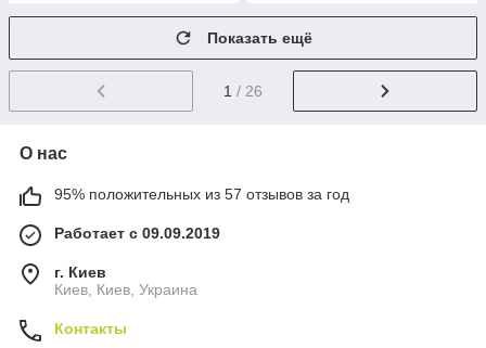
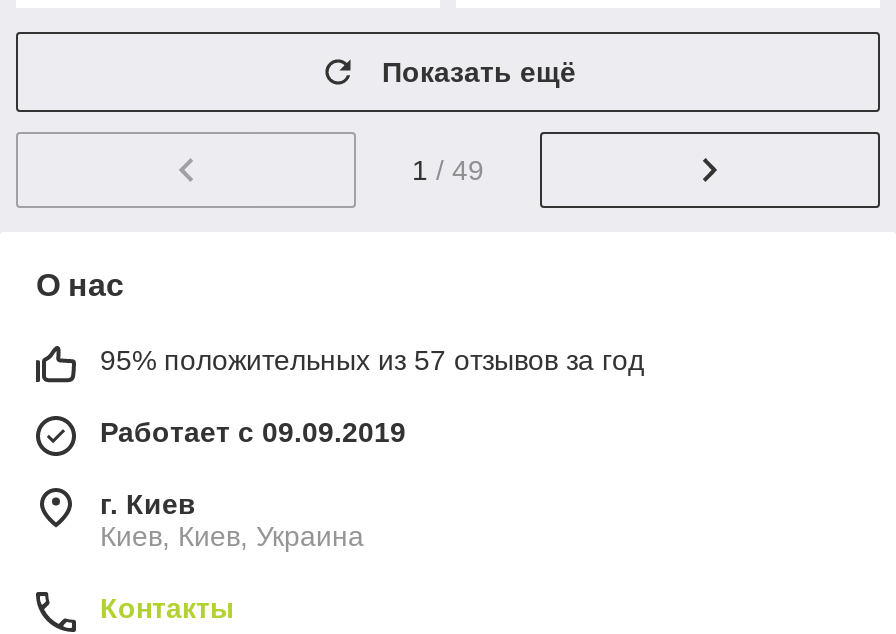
[223,83,263,100] 1 / 26 -> [412,155,484,187] 1 / 49

